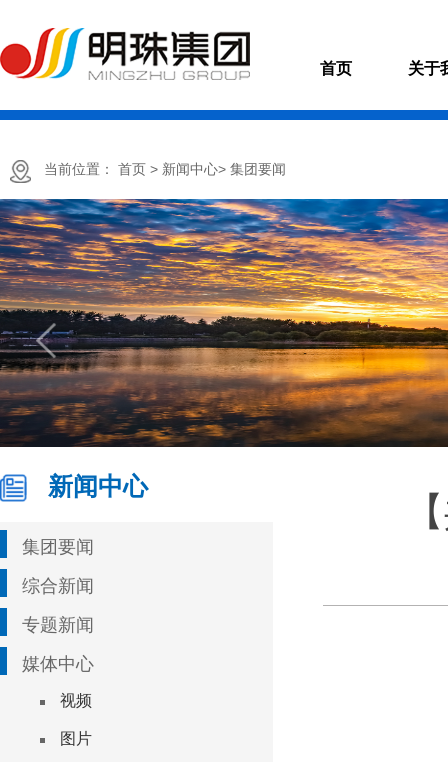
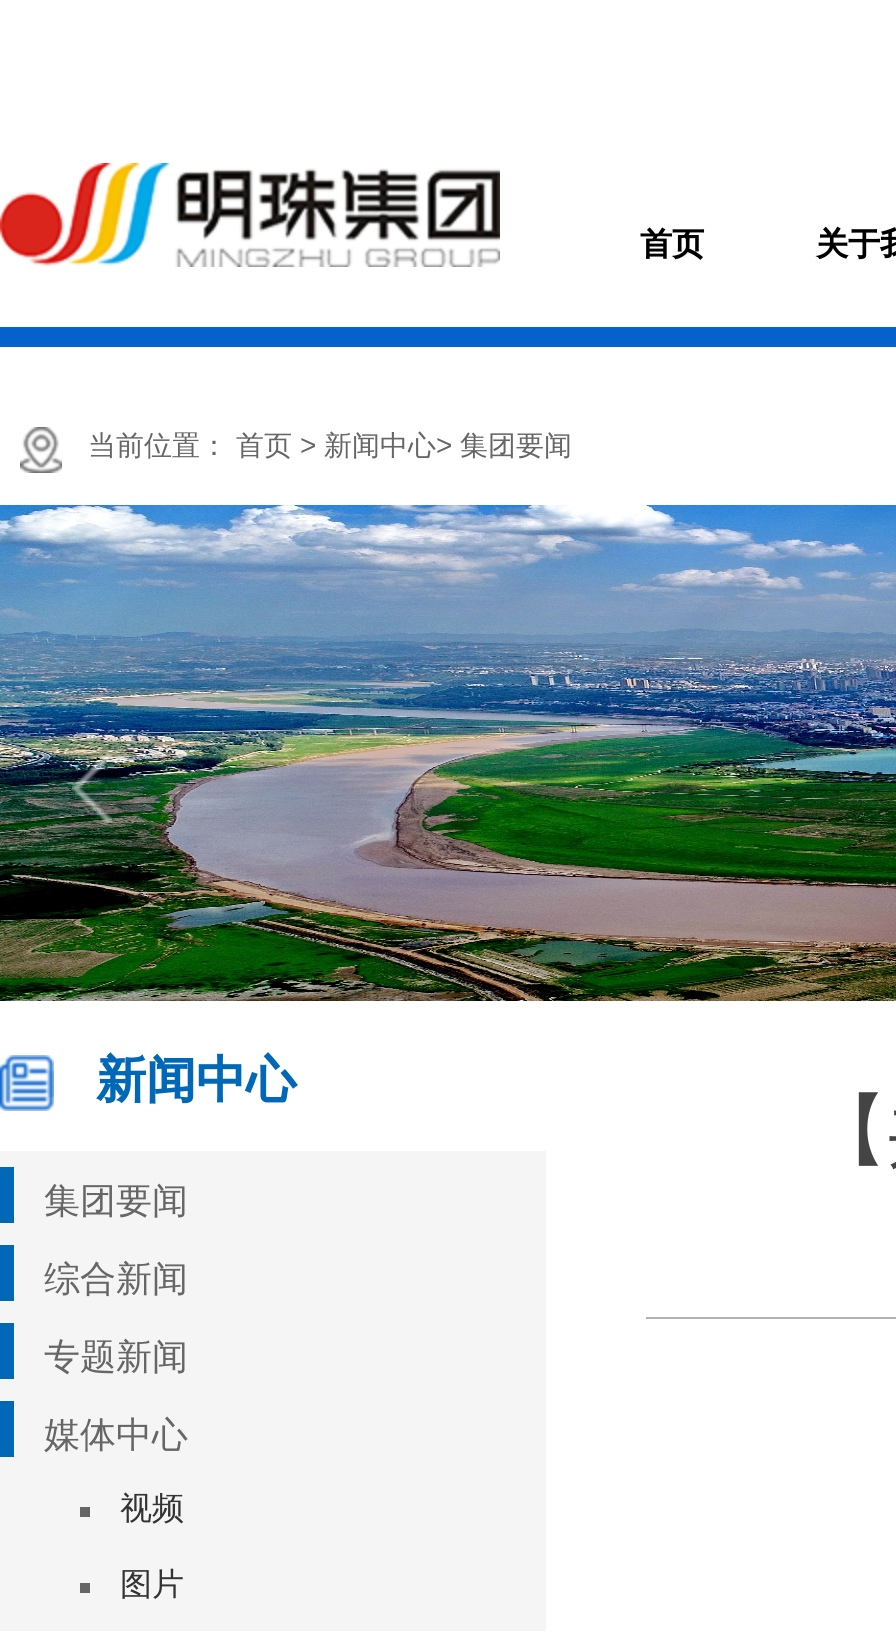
[3,198,445,448] [image] -> [6,503,890,1003] [image]

